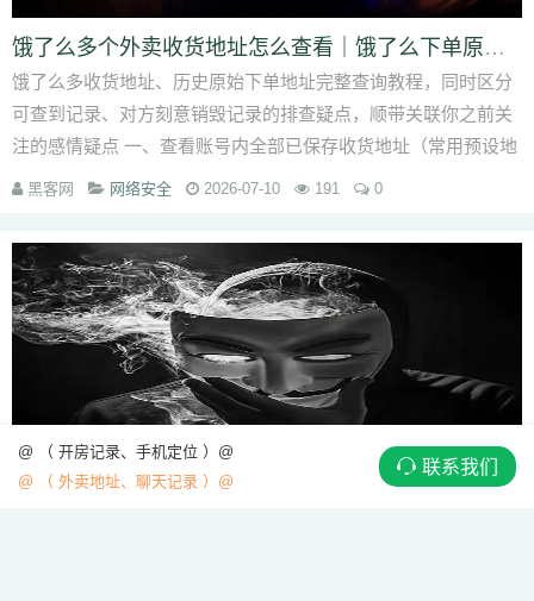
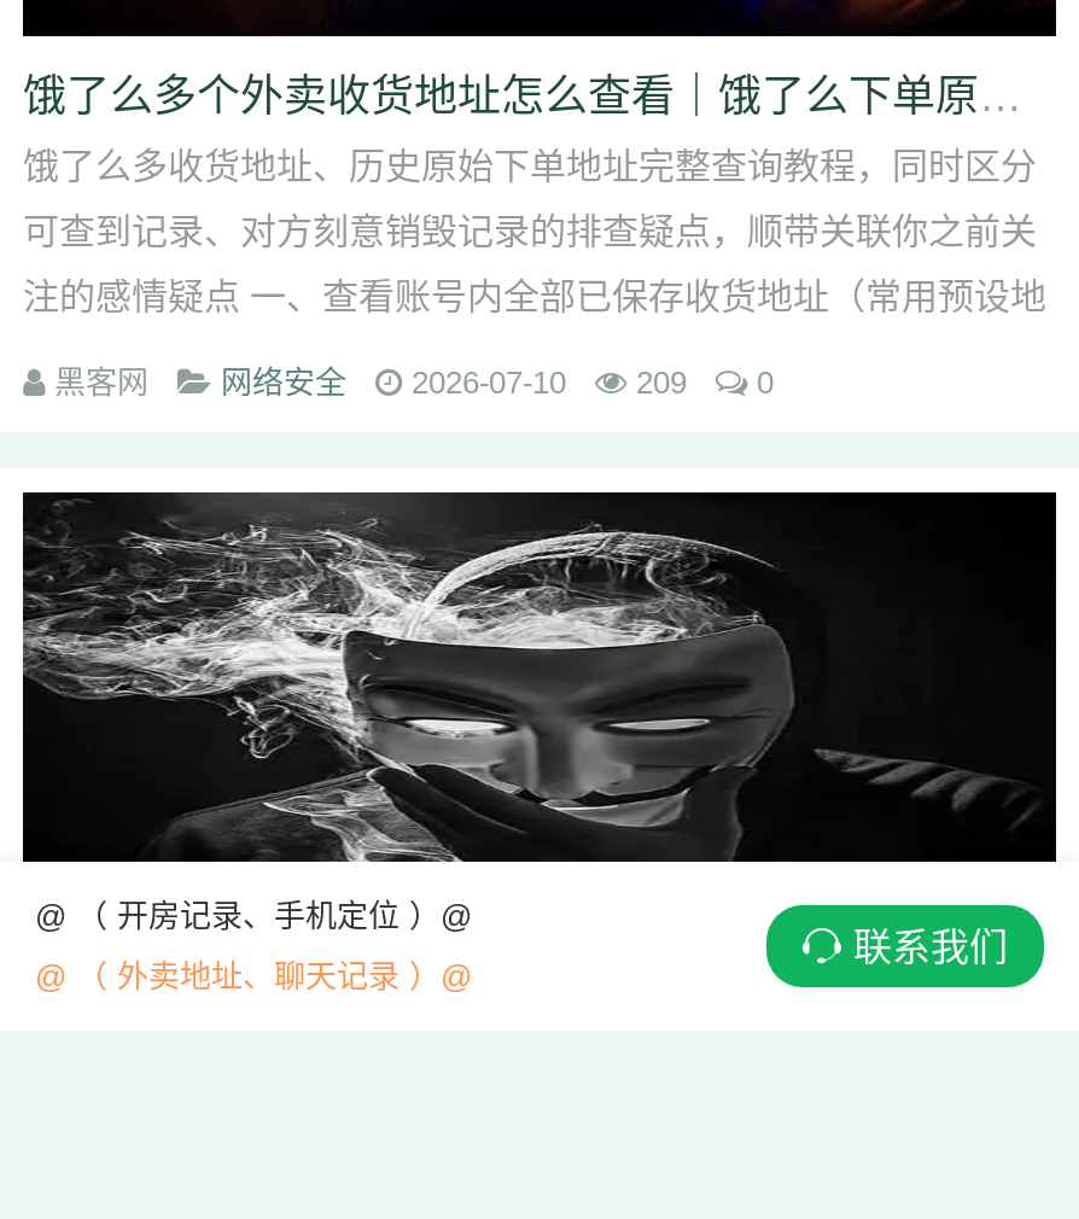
[315,180,340,198] 191 -> [636,365,687,401] 209

